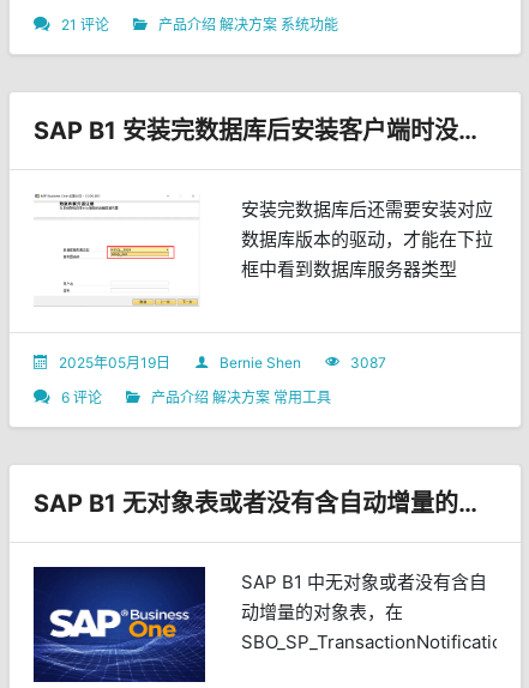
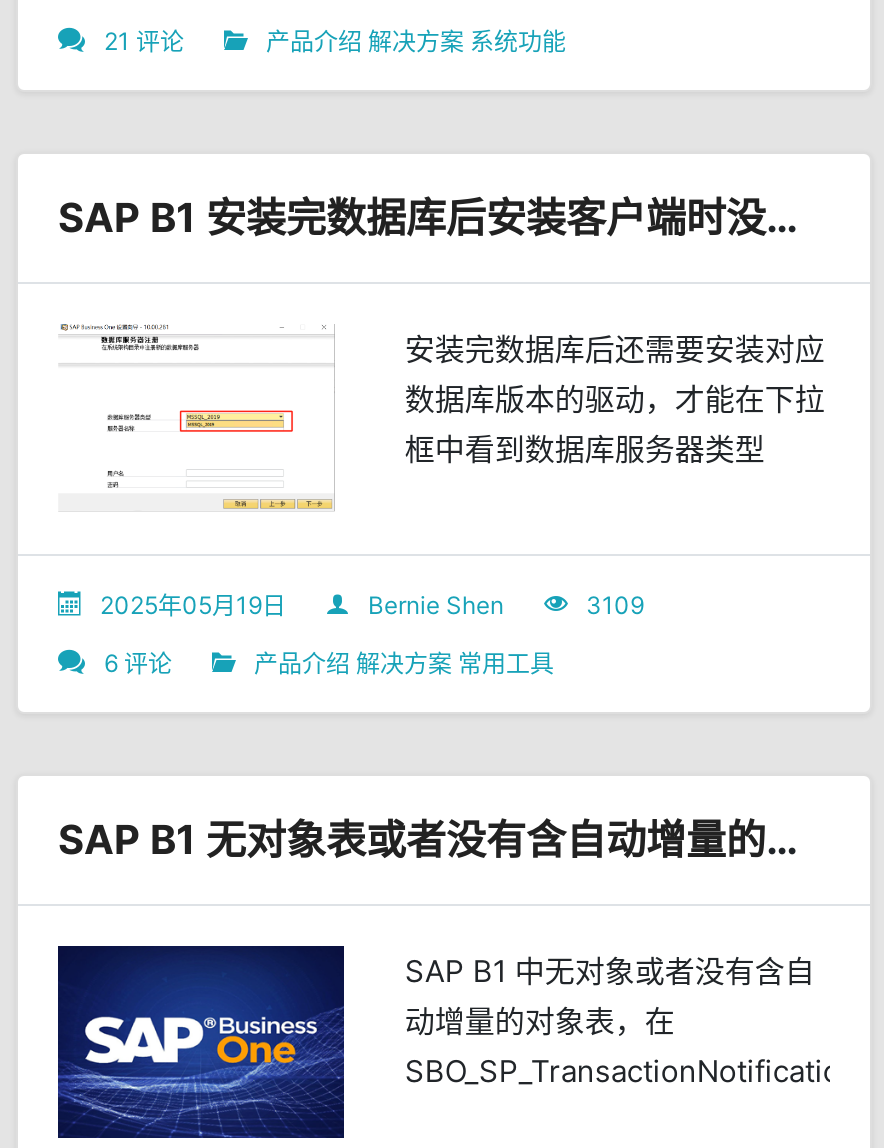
[350,354,386,372] 3087 -> [586,590,644,620] 3109

